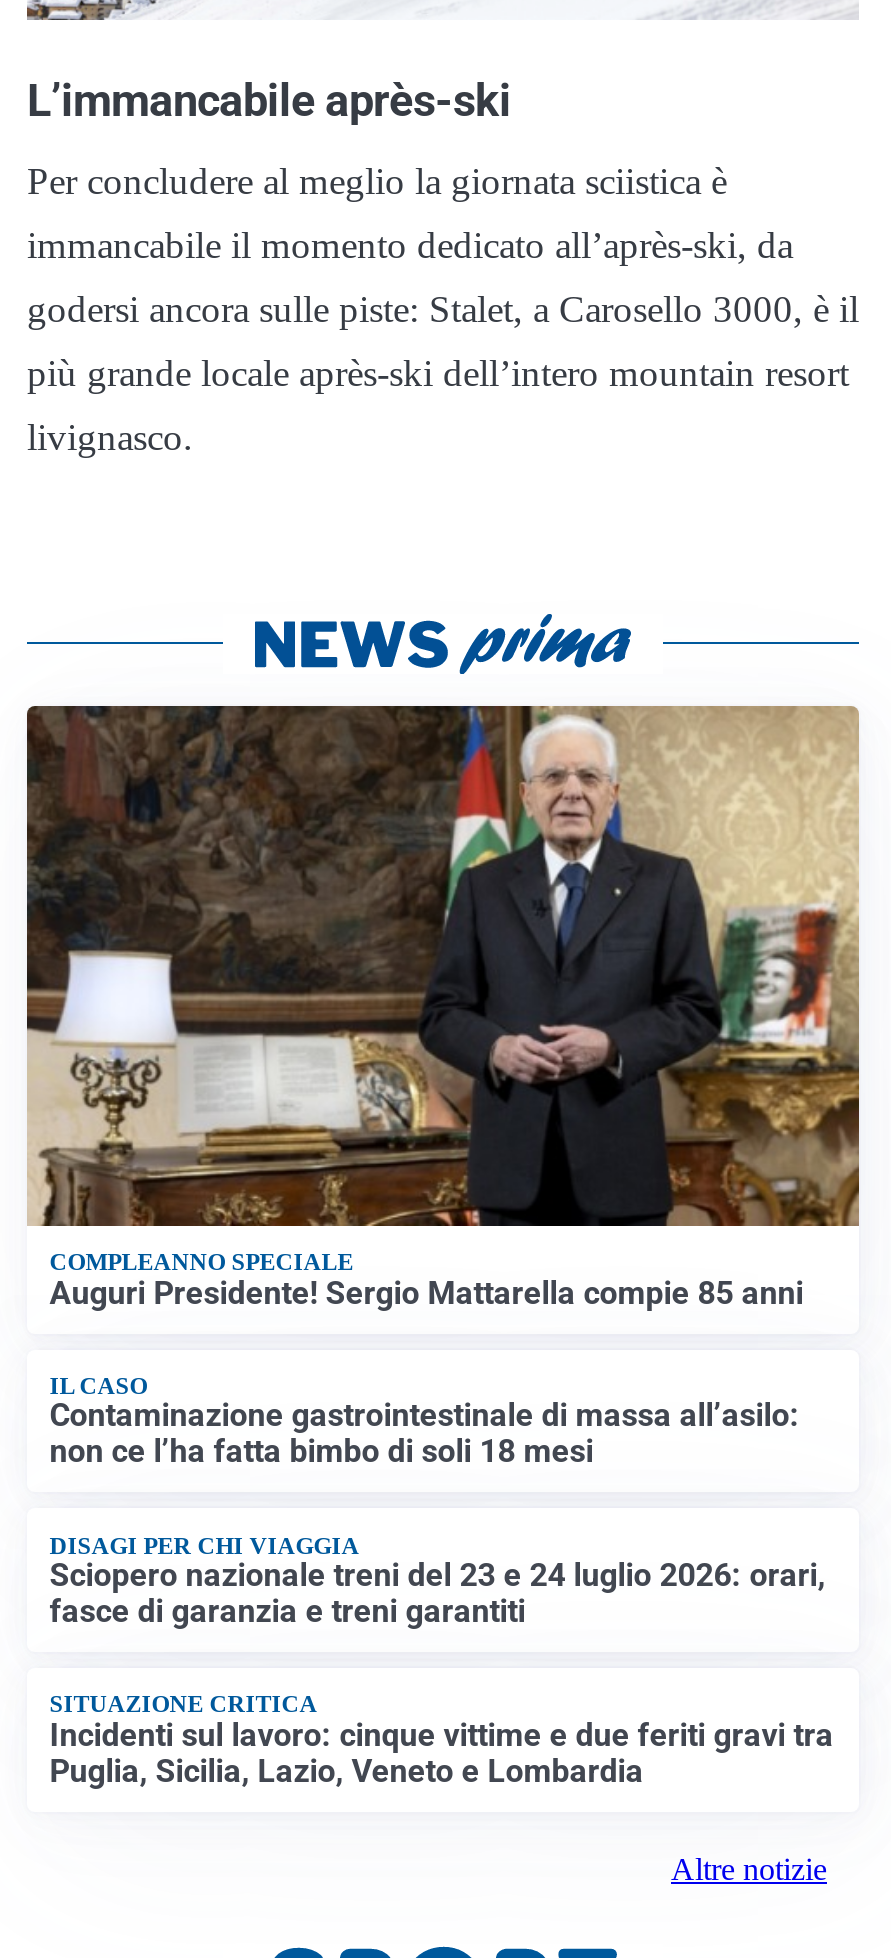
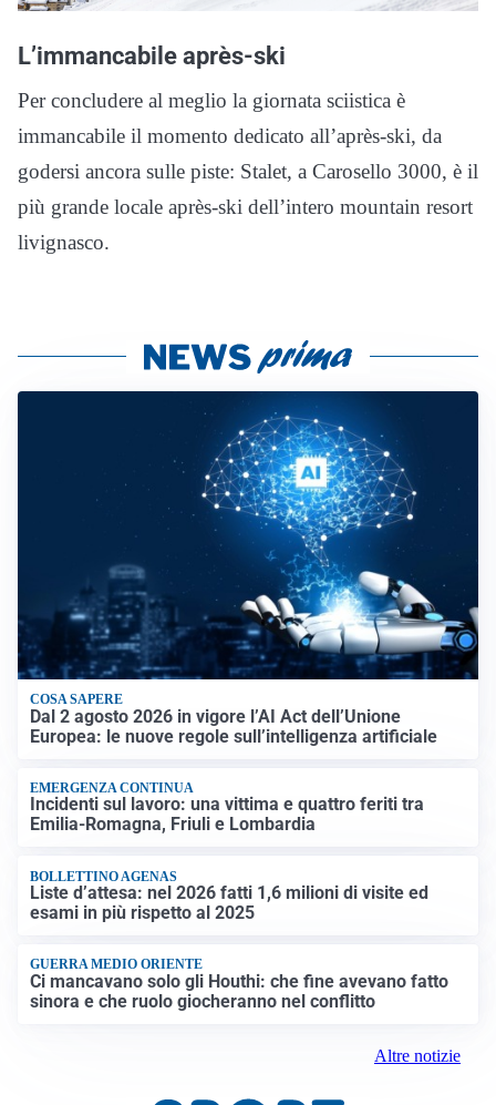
[25,704,861,1311] [image] | COMPLEANNO SPECIALE | Auguri Presidente! Sergio Mattarella compie 85 anni -> [17,390,479,746] [image] | COSA SAPERE | Dal 2 agosto 2026 in vigore l’AI Act dell’Unione | Europea: le nuove regole sull’intelligenza artificiale
[49,1372,799,1470] IL CASO | Contaminazione gastrointestinale di massa all’asilo: | non ce l’ha fatta bimbo di soli 18 mesi -> [30,780,424,835] EMERGENZA CONTINUA | Incidenti sul lavoro: una vittima e quattro feriti tra | Emilia-Romagna, Friuli e Lombardia
[49,1531,825,1630] DISAGI PER CHI VIAGGIA | Sciopero nazionale treni del 23 e 24 luglio 2026: orari, | fasce di garanzia e treni garantiti -> [30,868,429,923] BOLLETTINO AGENAS | Liste d’attesa: nel 2026 fatti 1,6 milioni di visite ed | esami in più rispetto al 2025
[49,1691,833,1790] SITUAZIONE CRITICA | Incidenti sul lavoro: cinque vittime e due feriti gravi tra | Puglia, Sicilia, Lazio, Veneto e Lombardia -> [30,957,449,1012] GUERRA MEDIO ORIENTE | Ci mancavano solo gli Houthi: che fine avevano fatto | sinora e che ruolo giocheranno nel conflitto

